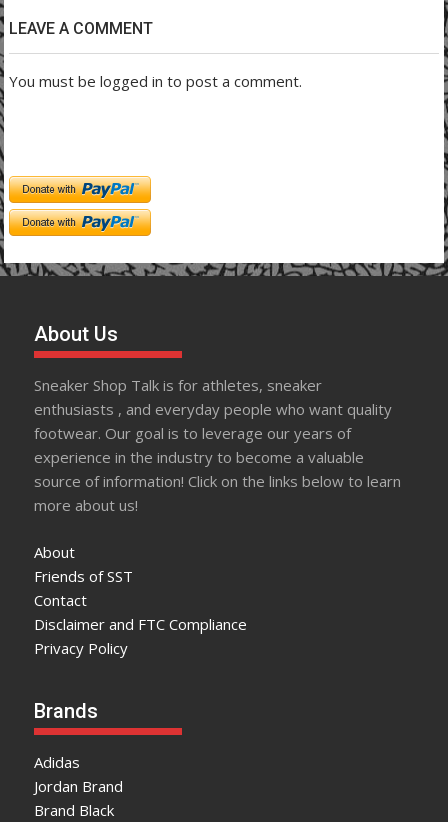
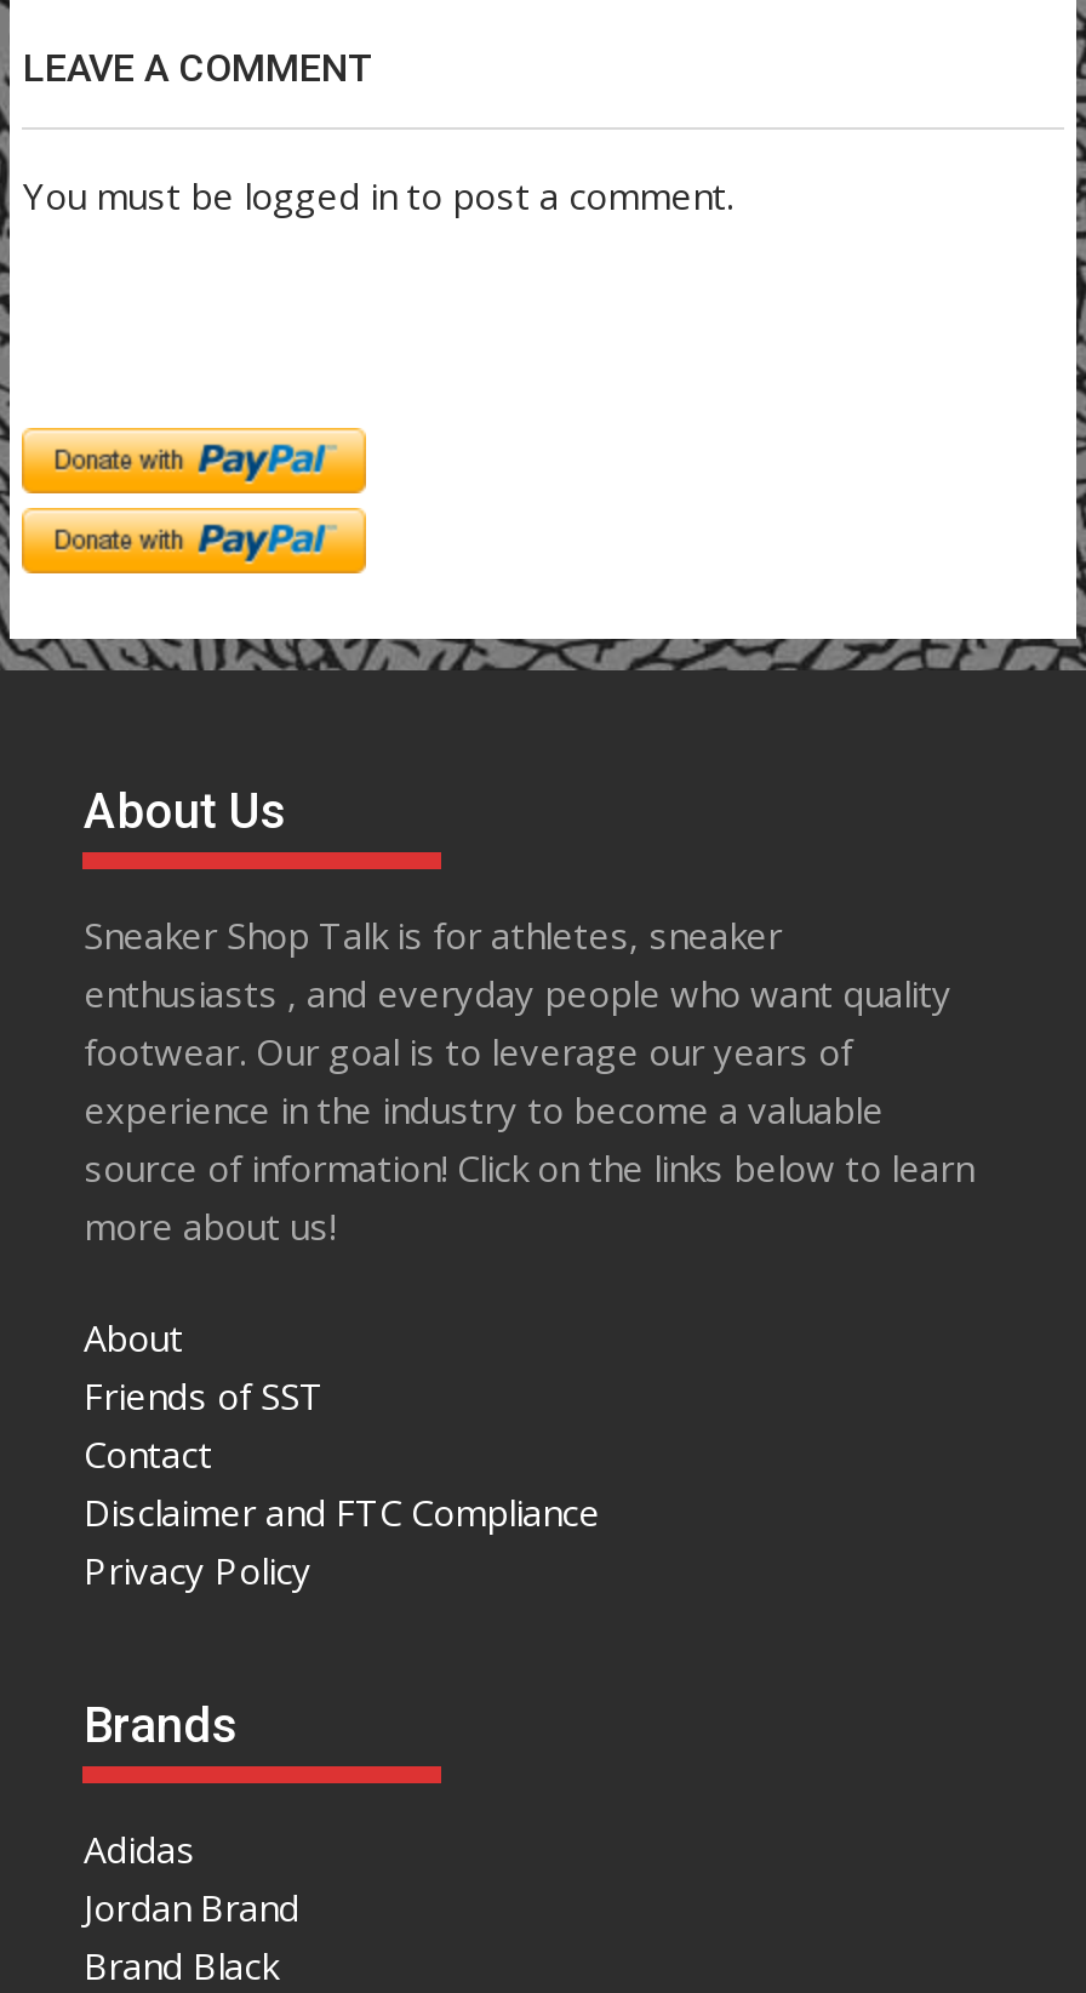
[3,215,445,276] [image] -> [7,364,1079,672] [image]

